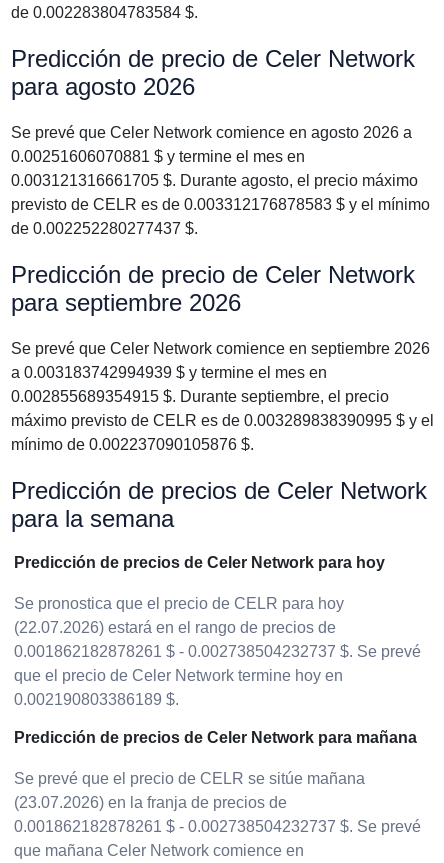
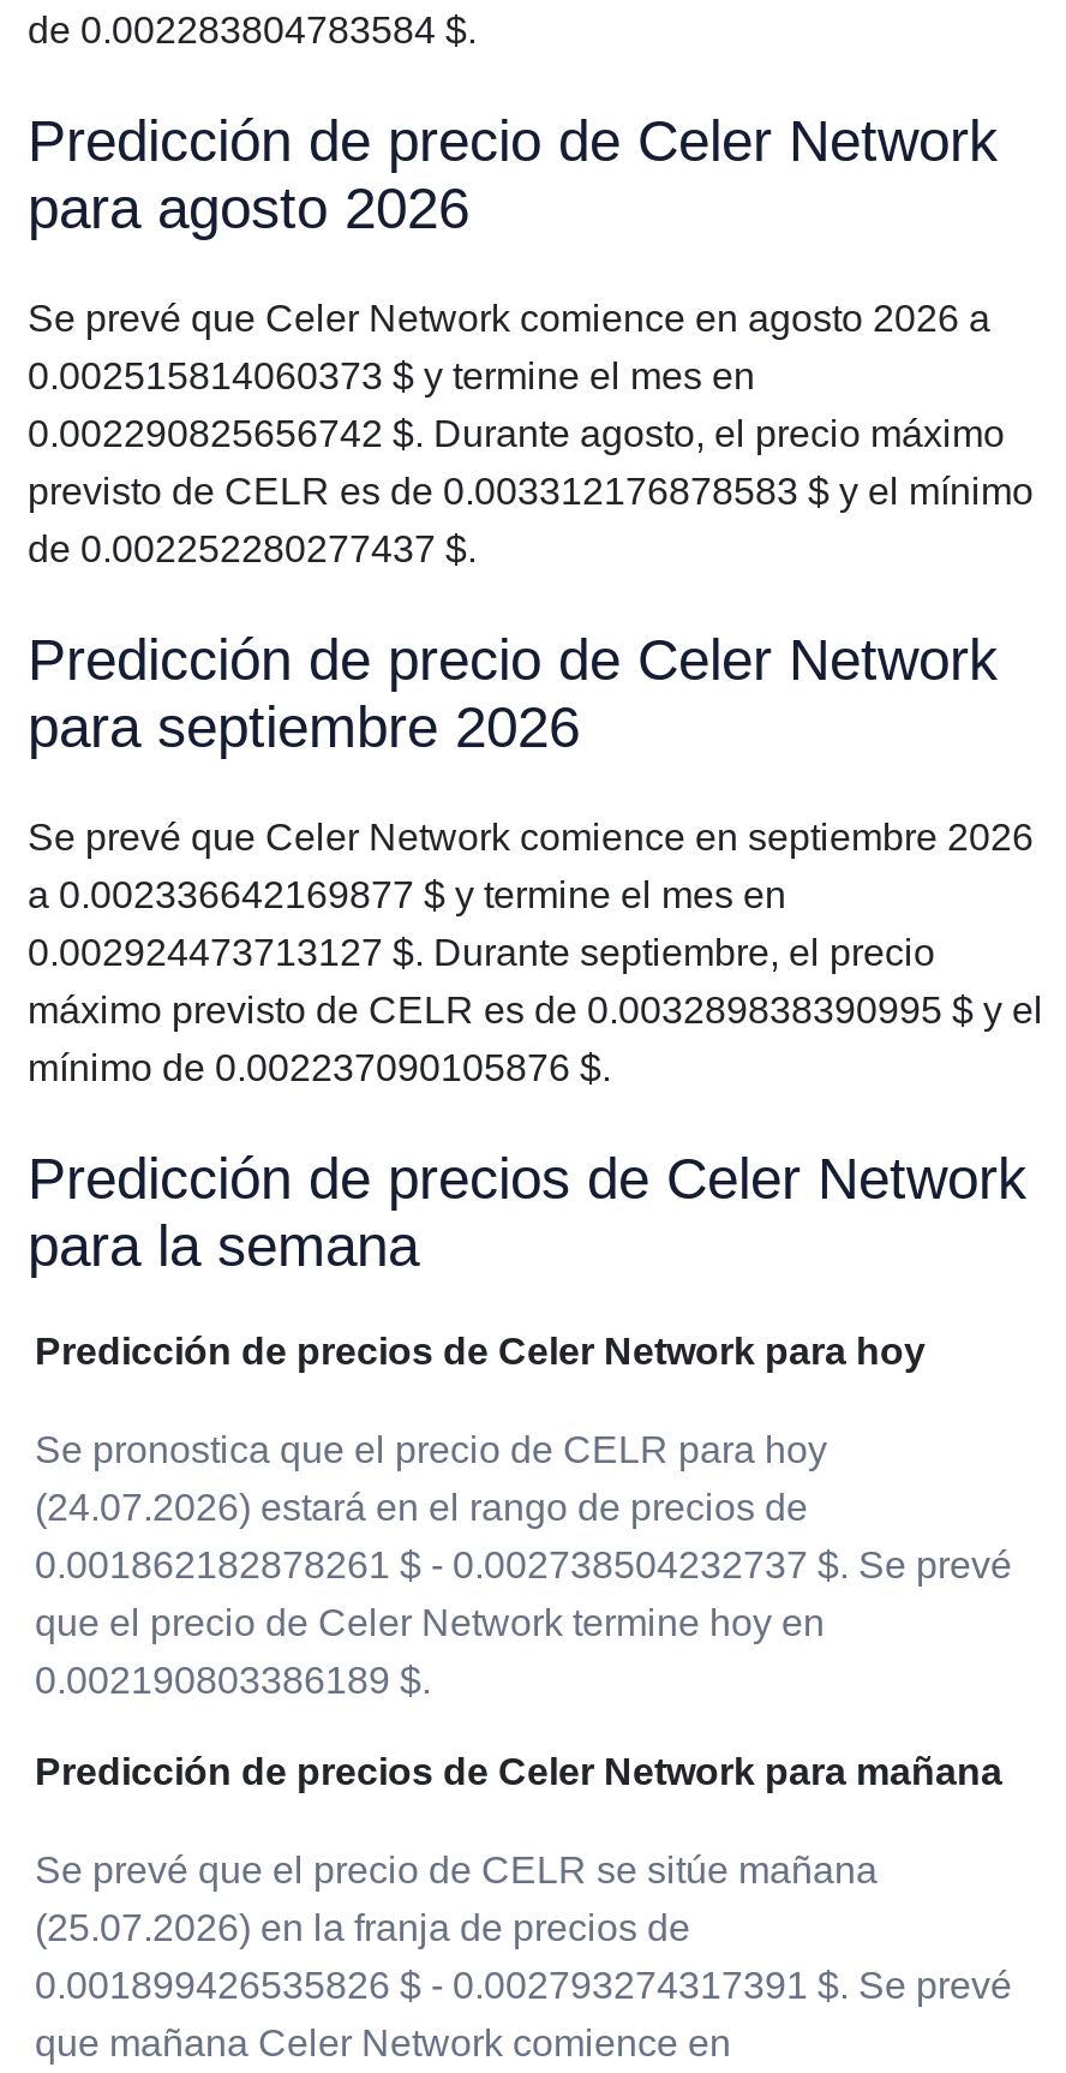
[11,148,305,165] 0.00251606070881 $ y termine el mes en -> [28,356,755,396] 0.002515814060373 $ y termine el mes en
[11,172,418,189] 0.003121316661705 $. Durante agosto, el precio máximo -> [28,413,1005,454] 0.002290825656742 $. Durante agosto, el precio máximo
[11,364,327,381] a 0.003183742994939 $ y termine el mes en -> [28,874,786,915] a 0.002336642169877 $ y termine el mes en
[11,388,389,405] 0.002855689354915 $. Durante septiembre, el precio -> [28,932,935,973] 0.002924473713127 $. Durante septiembre, el precio
[14,619,336,636] (22.07.2026) estará en el rango de precios de -> [35,1487,808,1528] (24.07.2026) estará en el rango de precios de
[14,794,287,811] (23.07.2026) en la franja de precios de -> [35,1907,690,1948] (25.07.2026) en la franja de precios de
[14,818,421,835] 0.001862182878261 $ - 0.002738504232737 $. Se prevé -> [35,1965,1012,2006] 0.001899426535826 $ - 0.002793274317391 $. Se prevé

